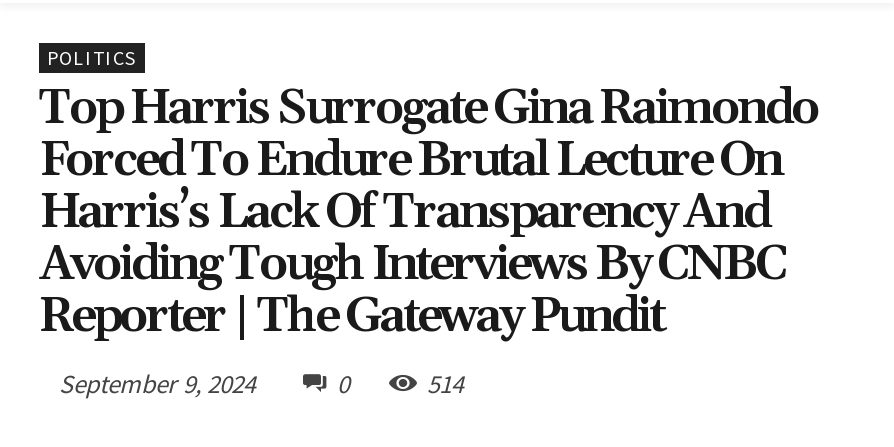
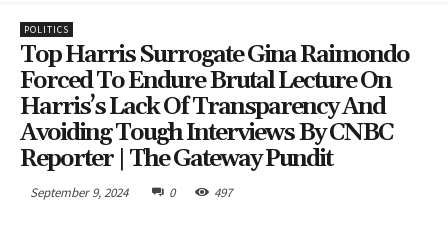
[427,366,463,400] 514 -> [214,183,232,200] 497

